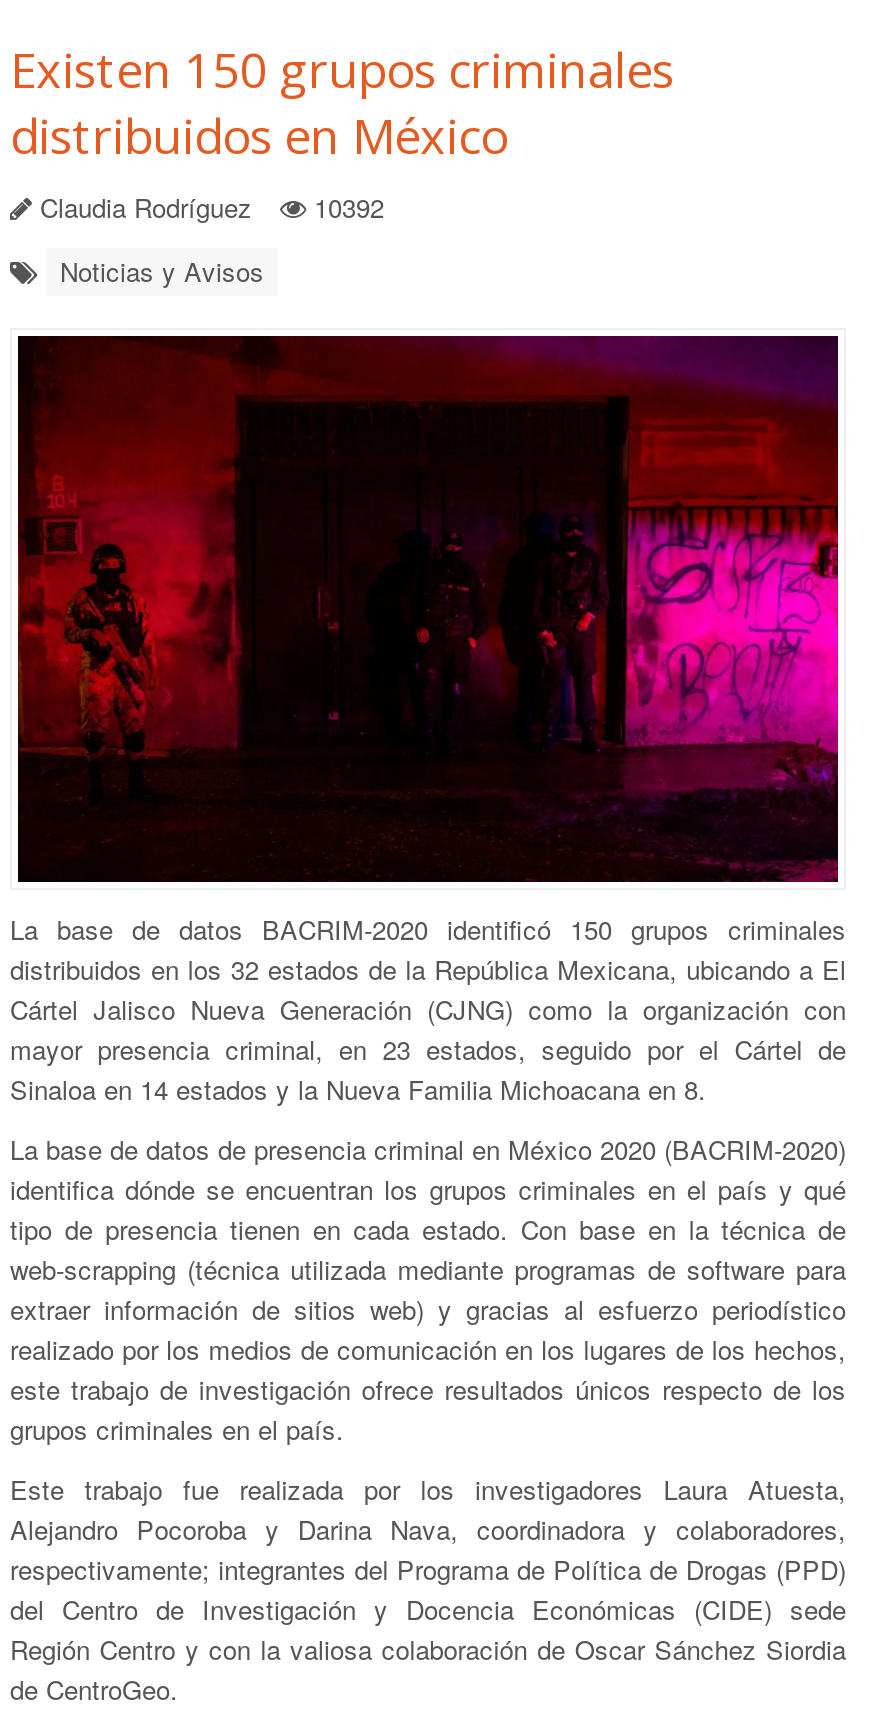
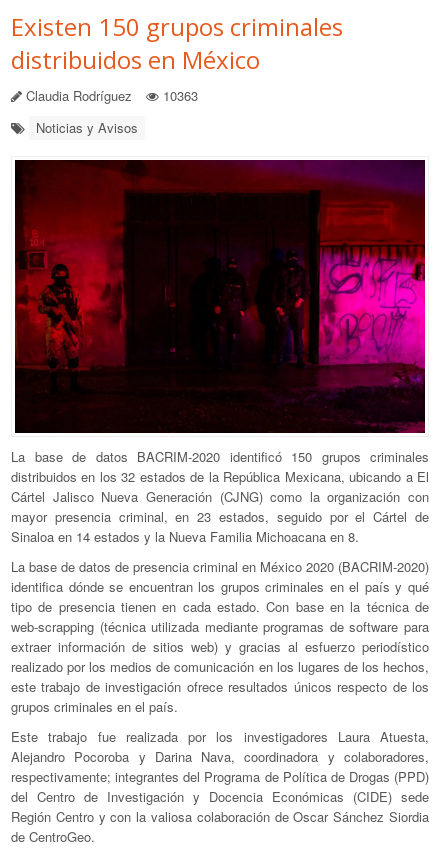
[32,188,384,226] Claudia Rodríguez 10392 -> [22,86,198,105] Claudia Rodríguez 10363

